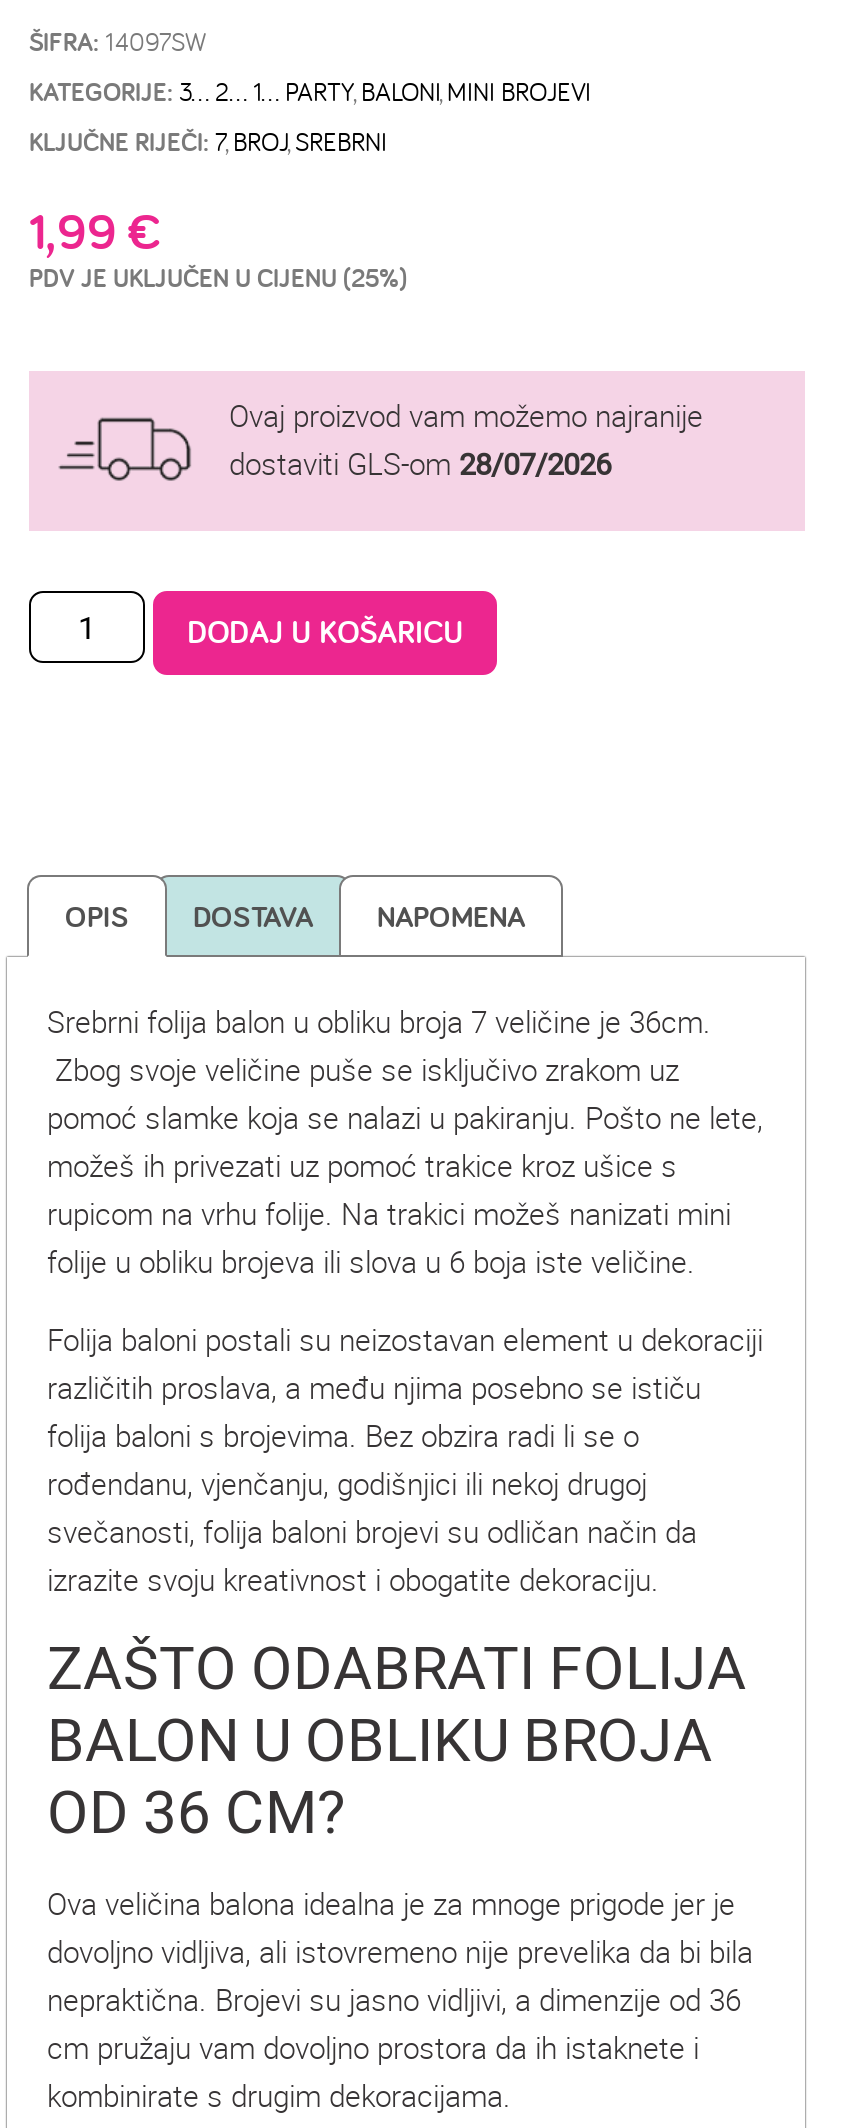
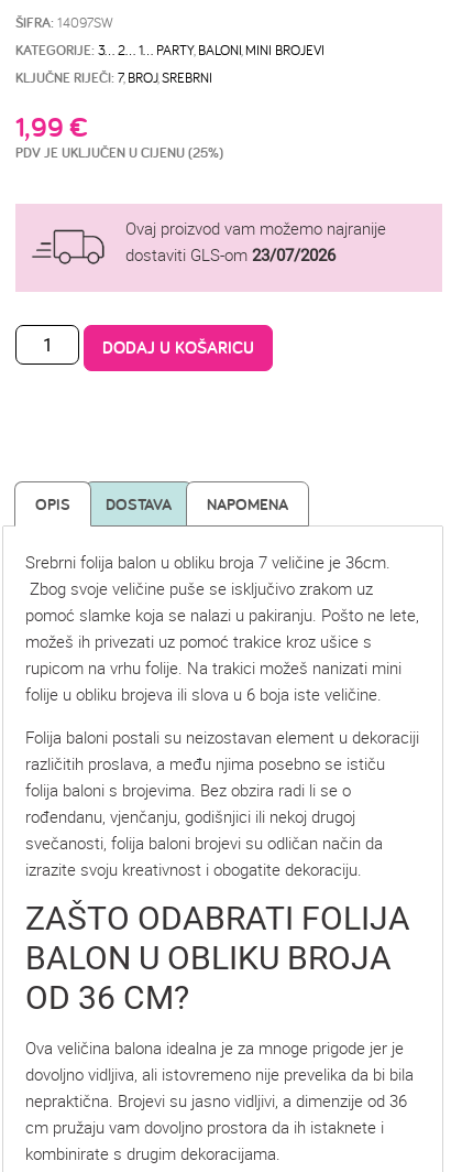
[229,444,611,484] dostaviti GLS-om 28/07/2026 -> [125,244,335,266] dostaviti GLS-om 23/07/2026

